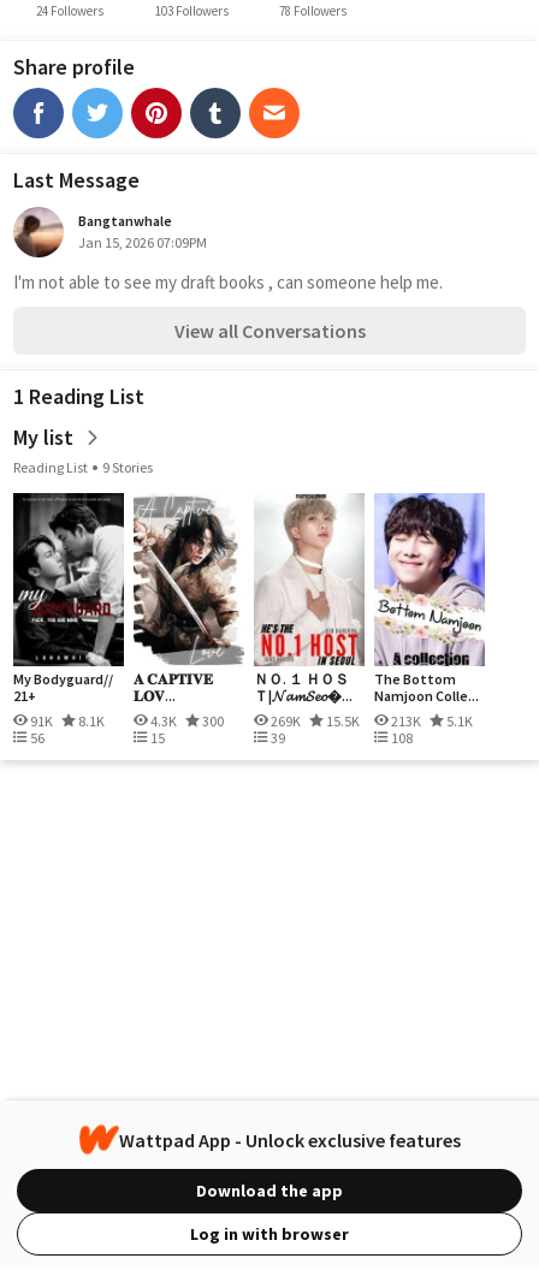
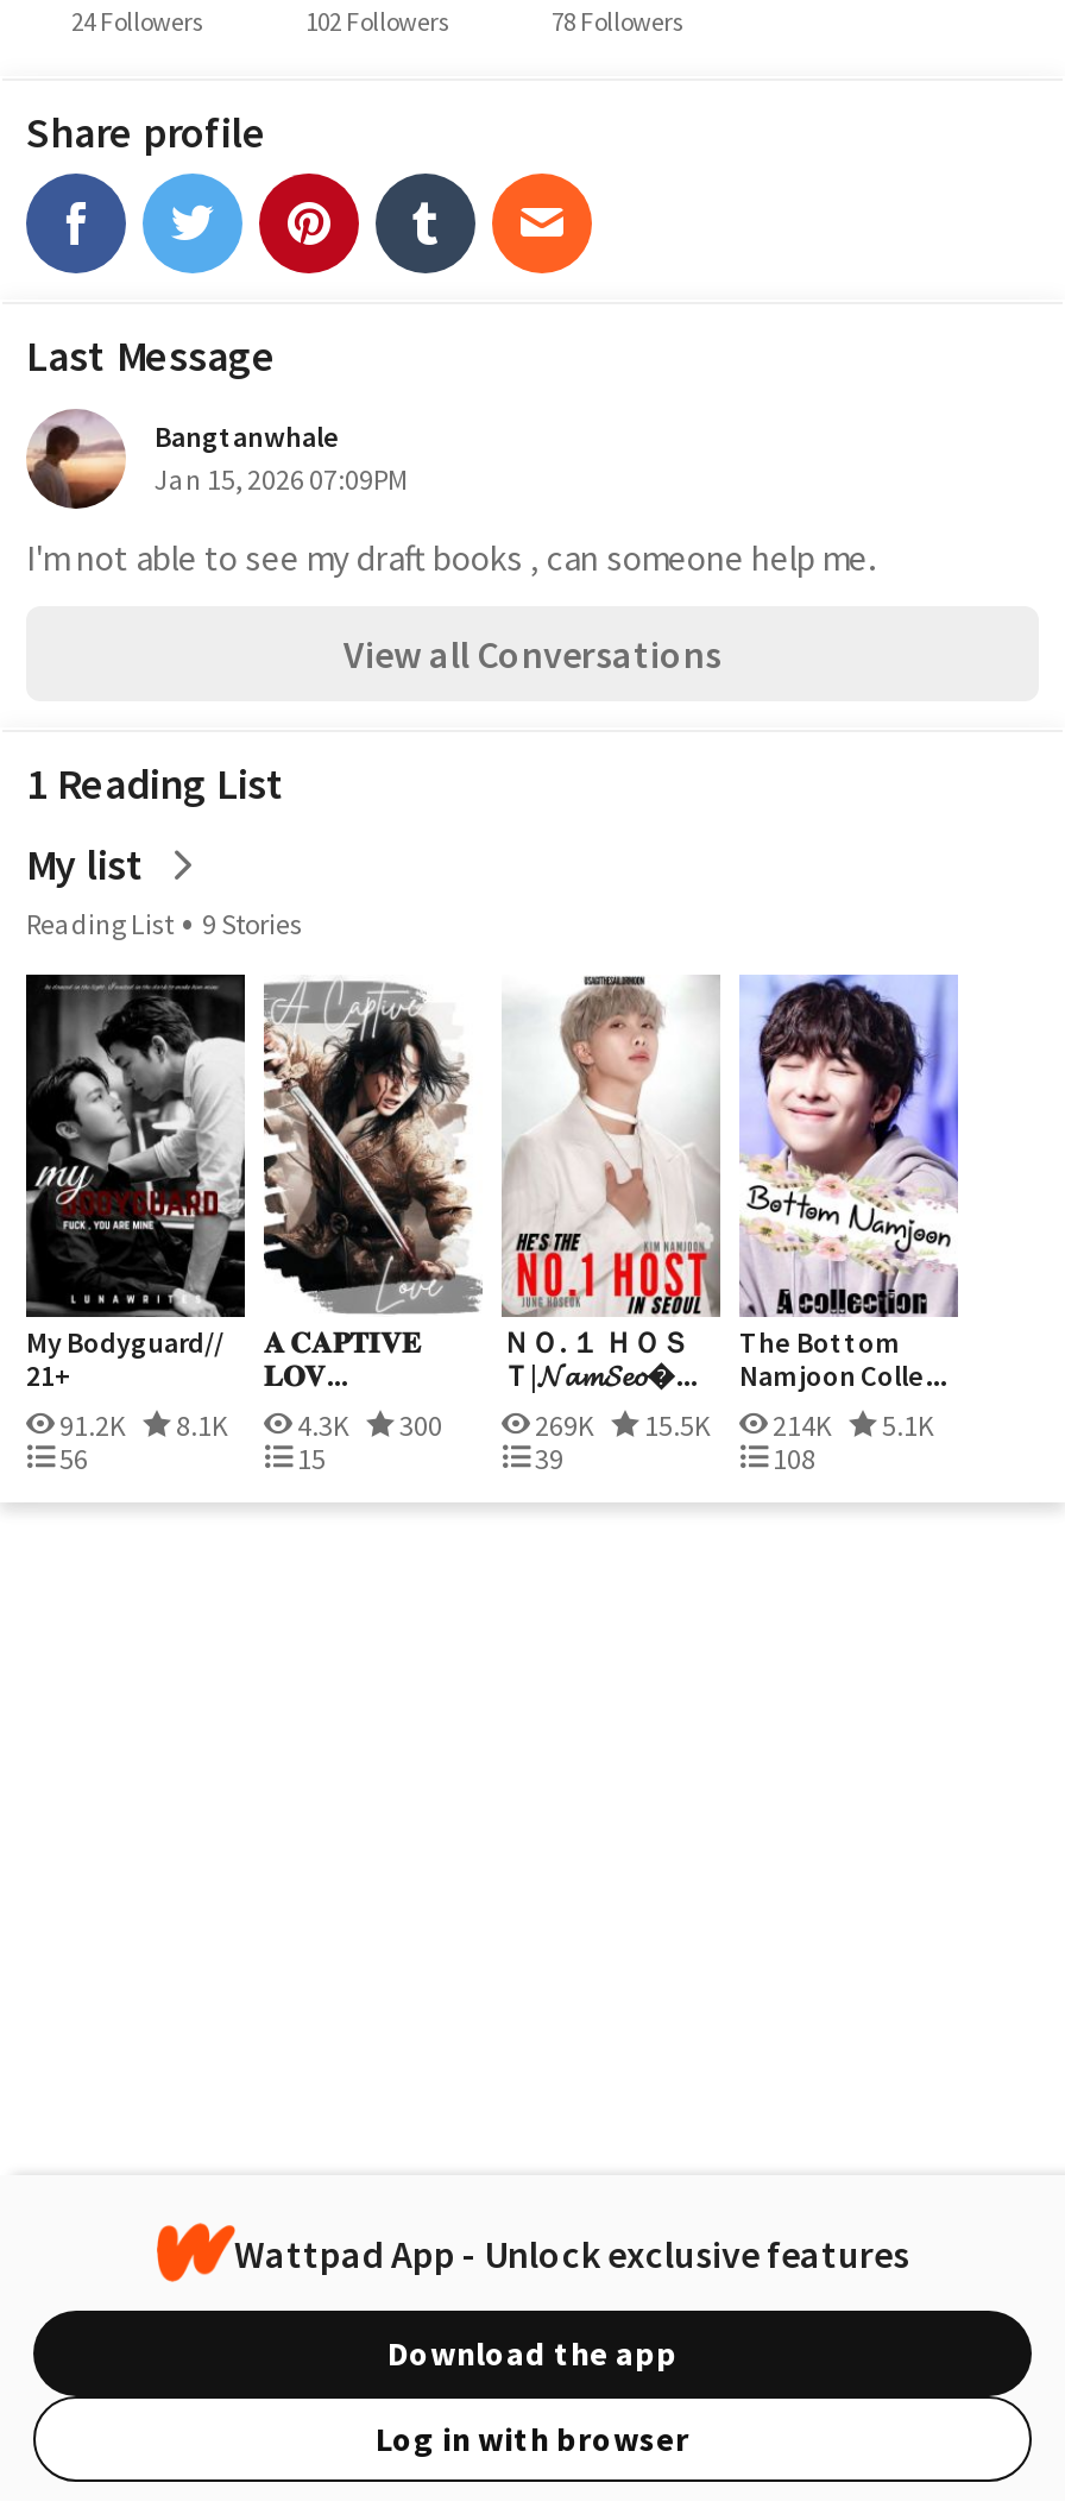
[155,2,228,19] 103 Followers -> [305,5,450,38] 102 Followers
[28,712,55,730] 91K -> [55,1407,131,1443] 91.2K
[268,712,473,730] 269K 15.5K 213K 5.1K -> [530,1407,934,1443] 269K 15.5K 214K 5.1K

